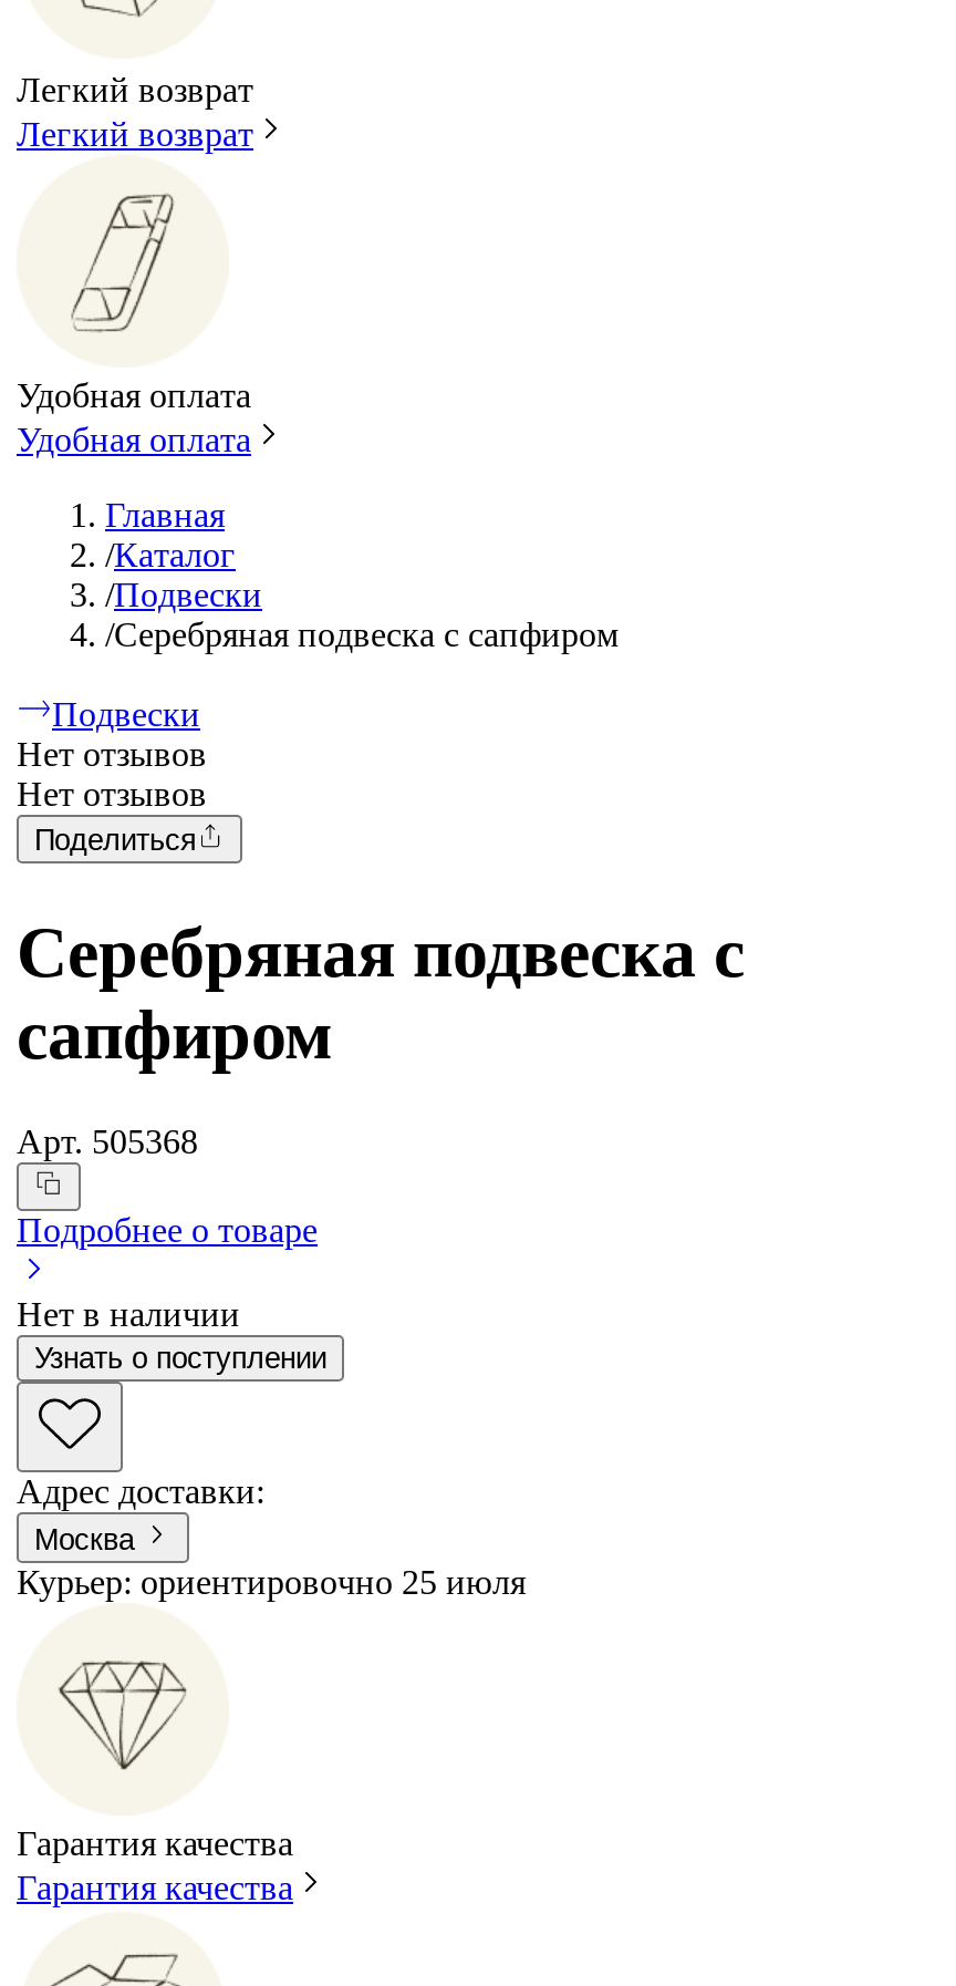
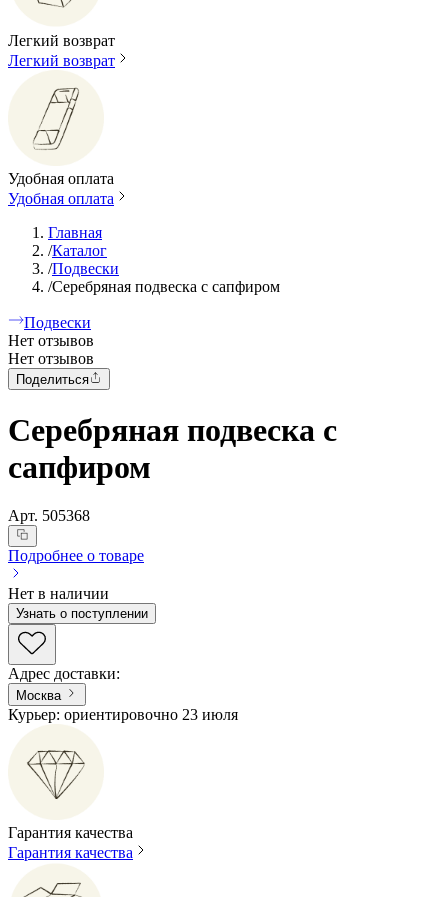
[17,1563,526,1600] Курьер: ориентировочно 25 июля -> [8,706,238,723] Курьер: ориентировочно 23 июля

